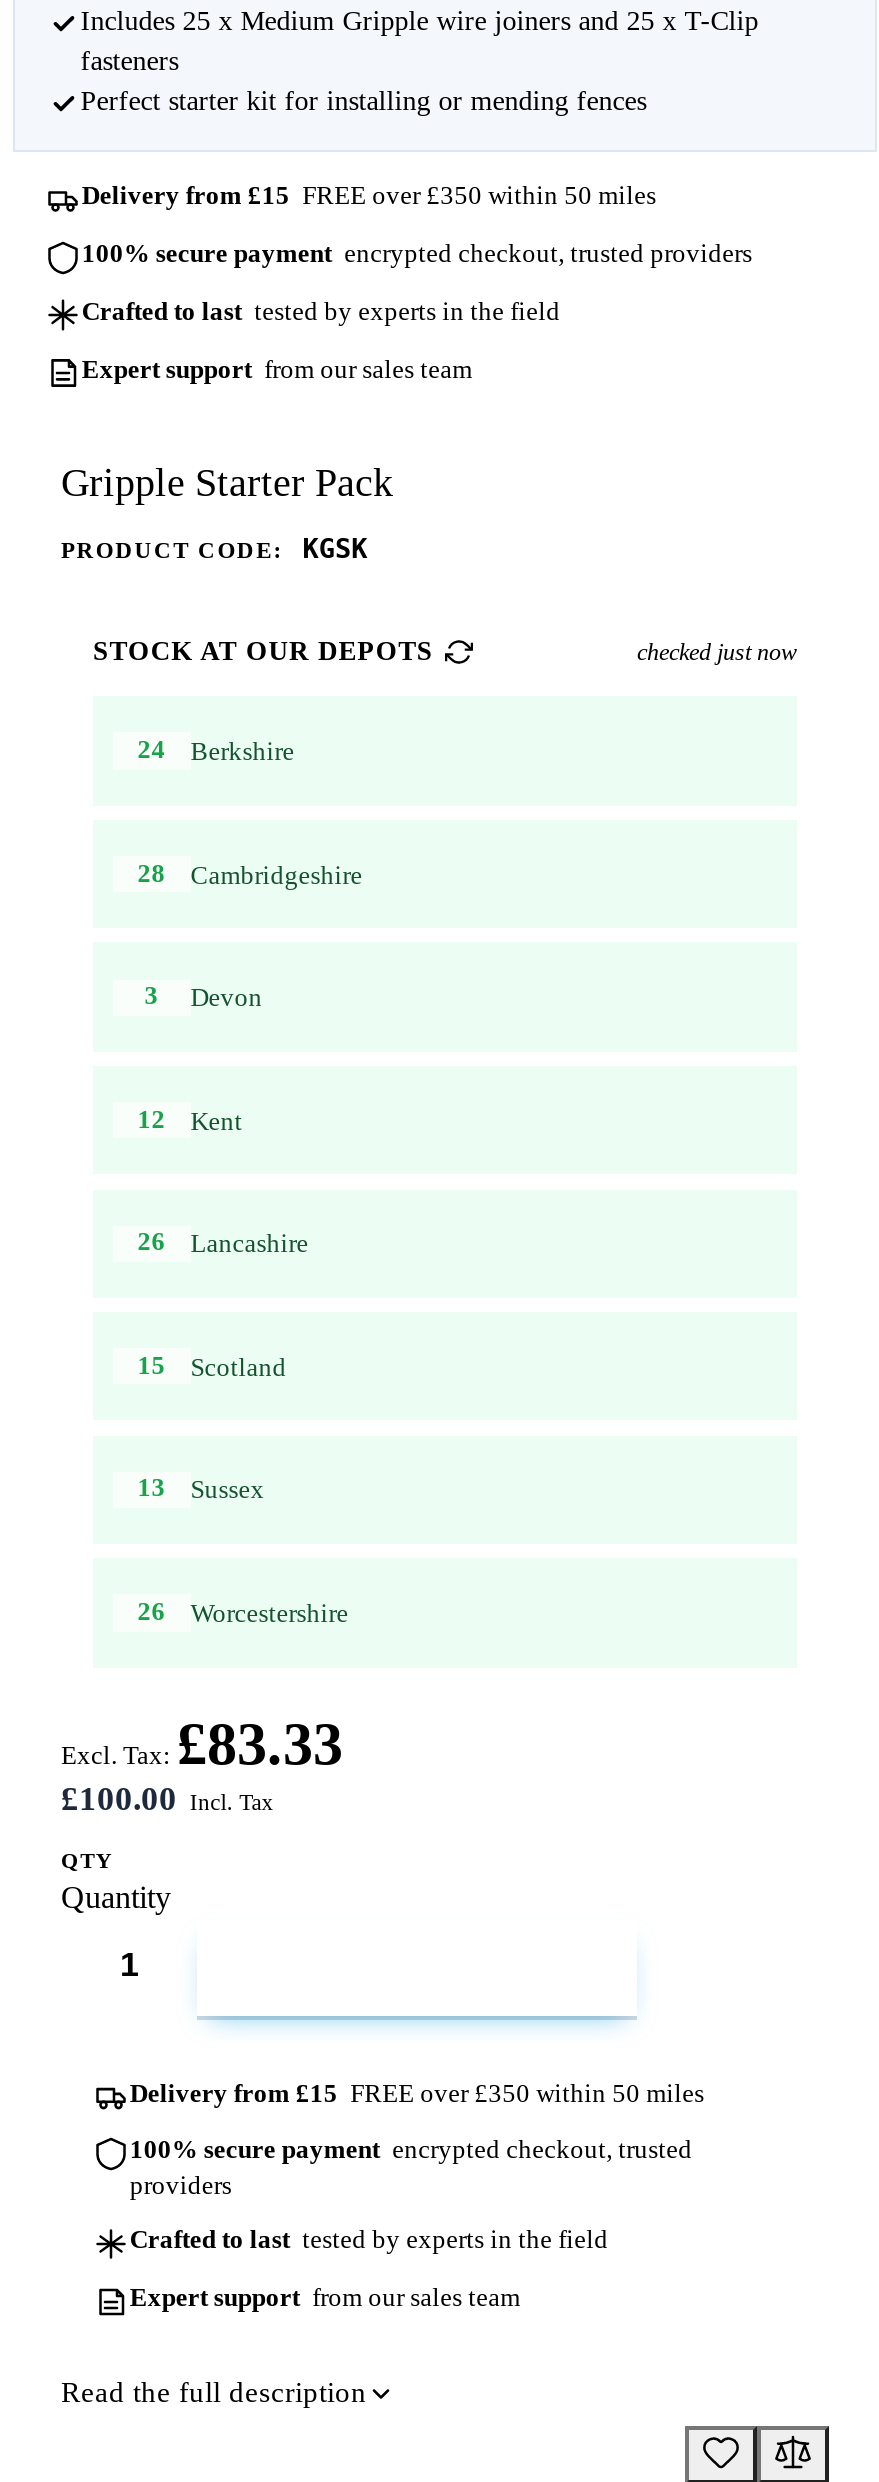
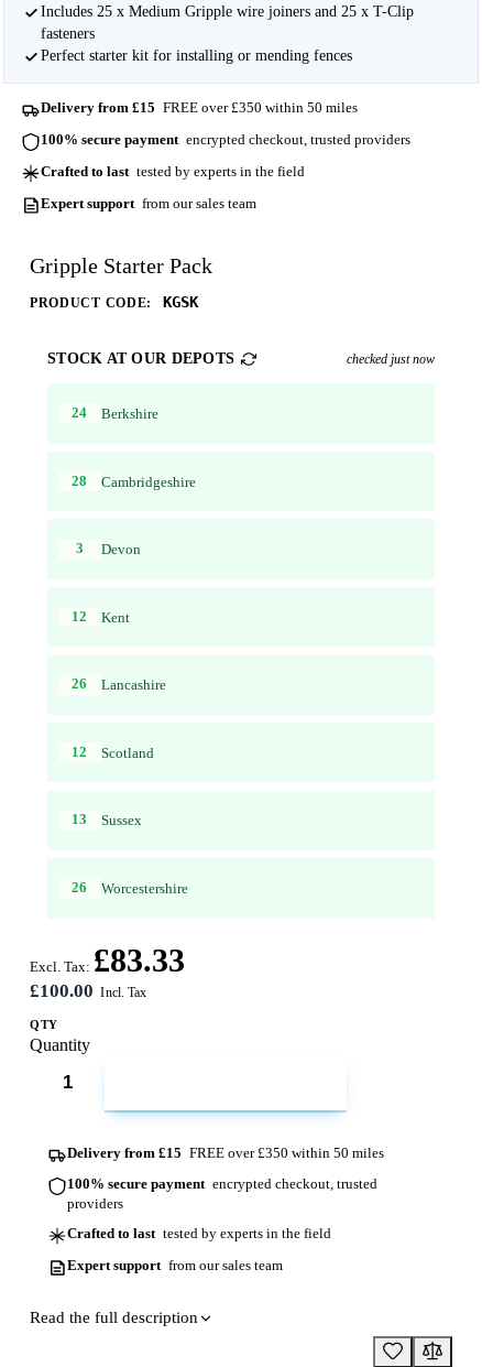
[137,1352,287,1382] 15 Scotland -> [72,744,154,761] 12 Scotland

